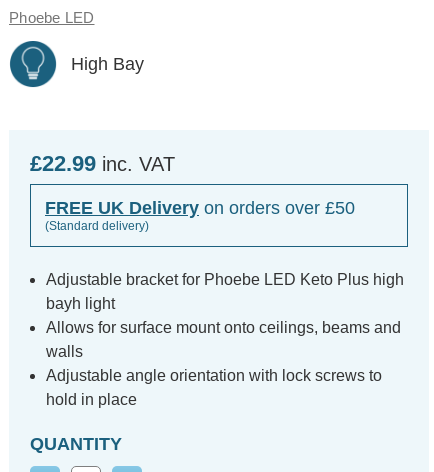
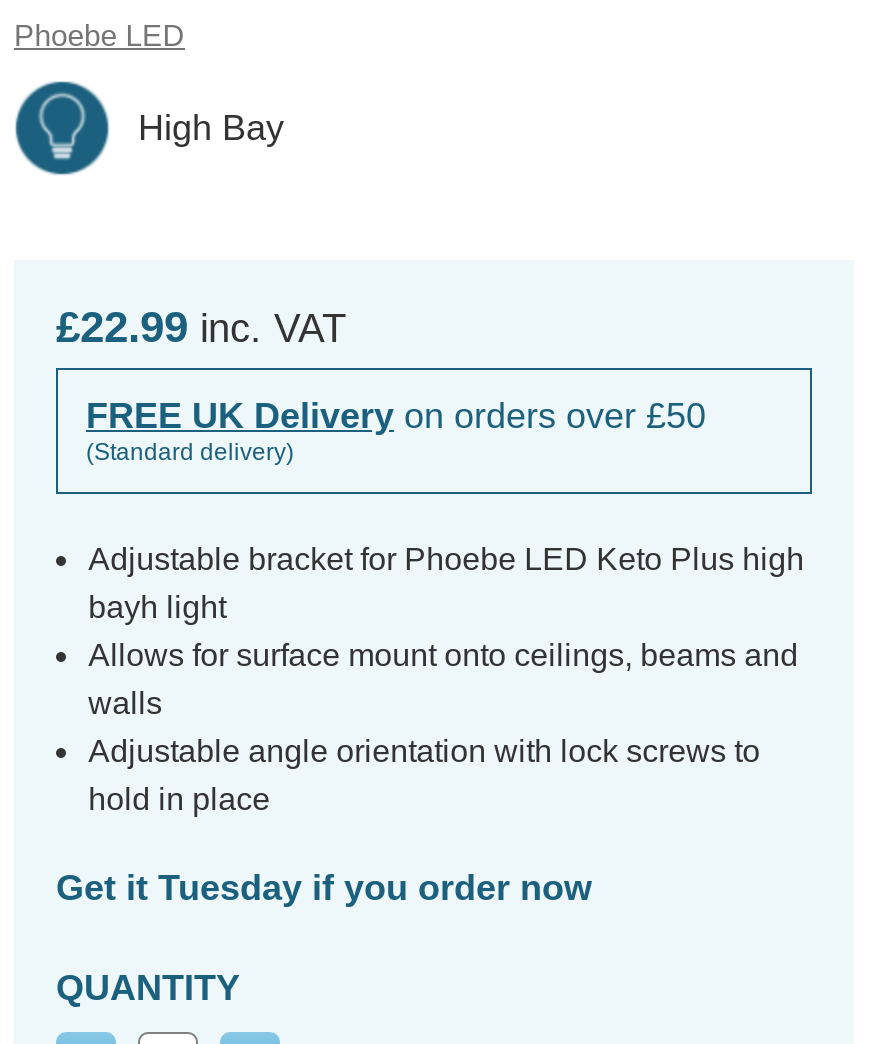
none -> [56,867,592,907] Get it Tuesday if you order now

